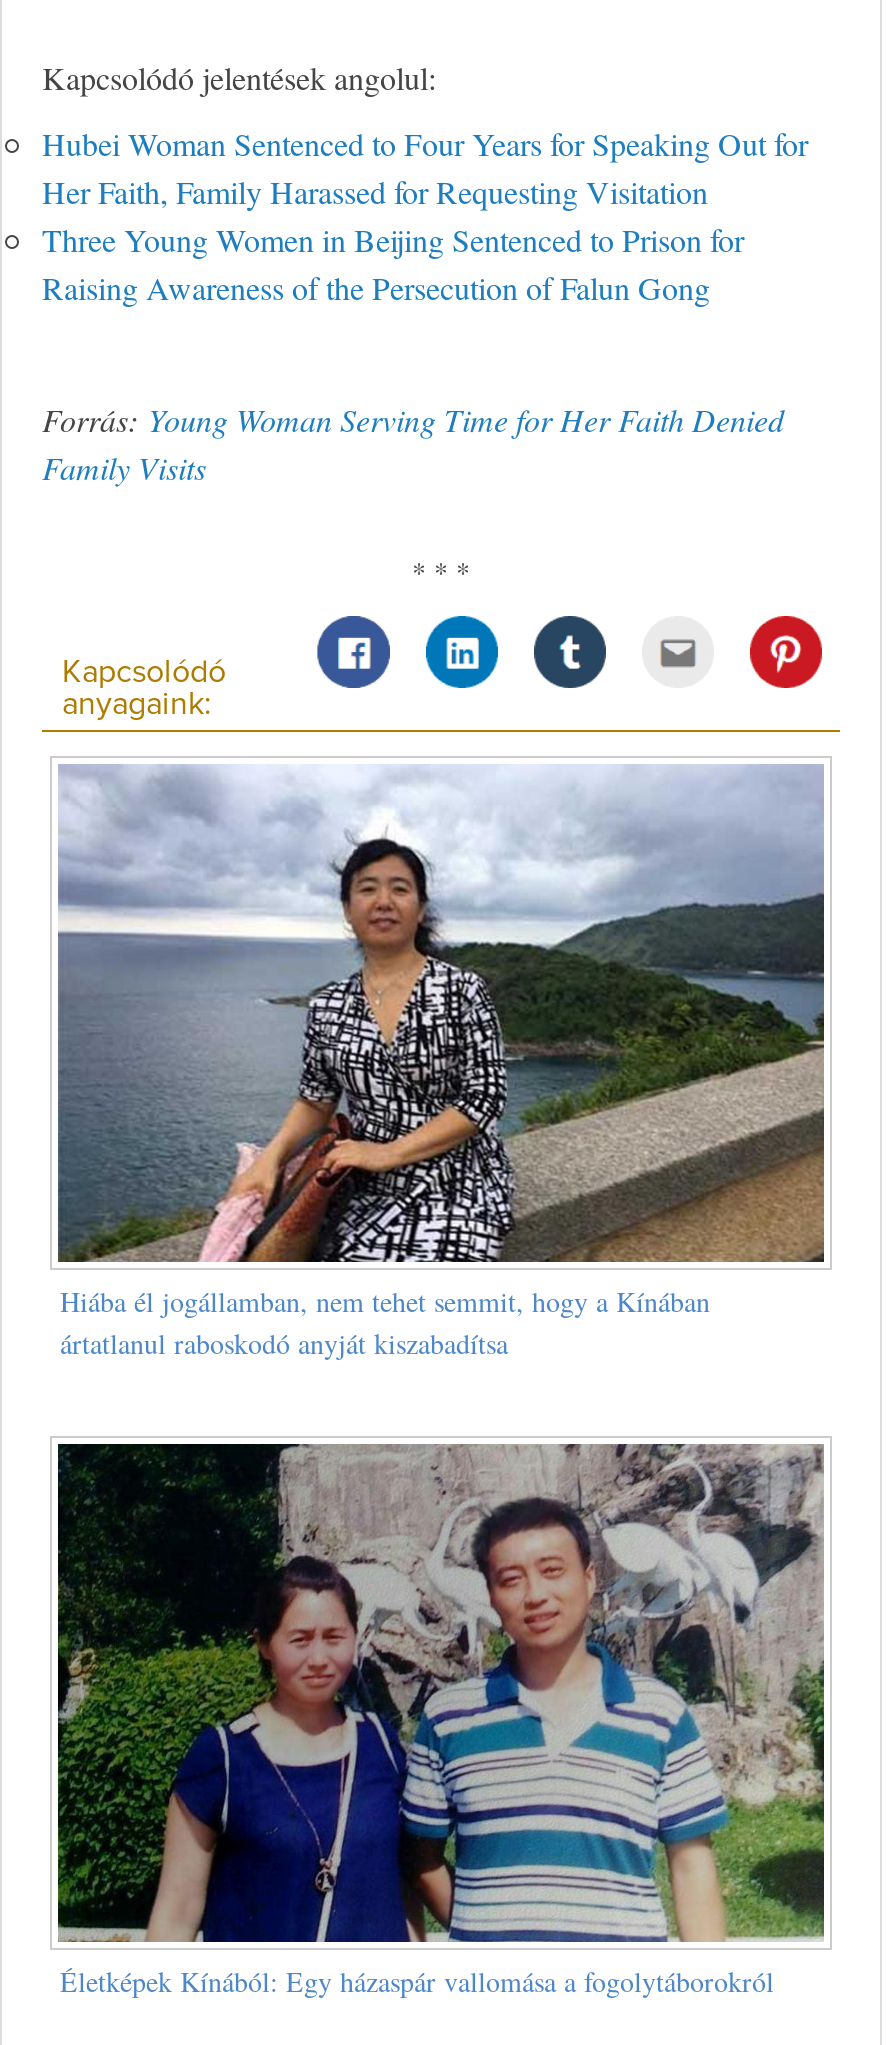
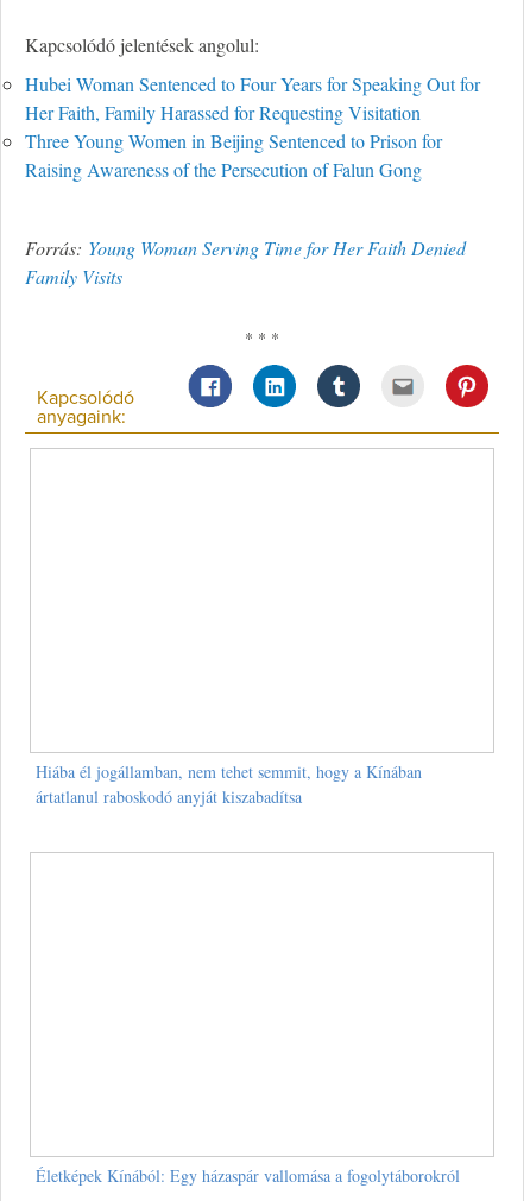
[56,764,826,1264] [image] -> none
[56,1442,826,1944] [image] -> none

